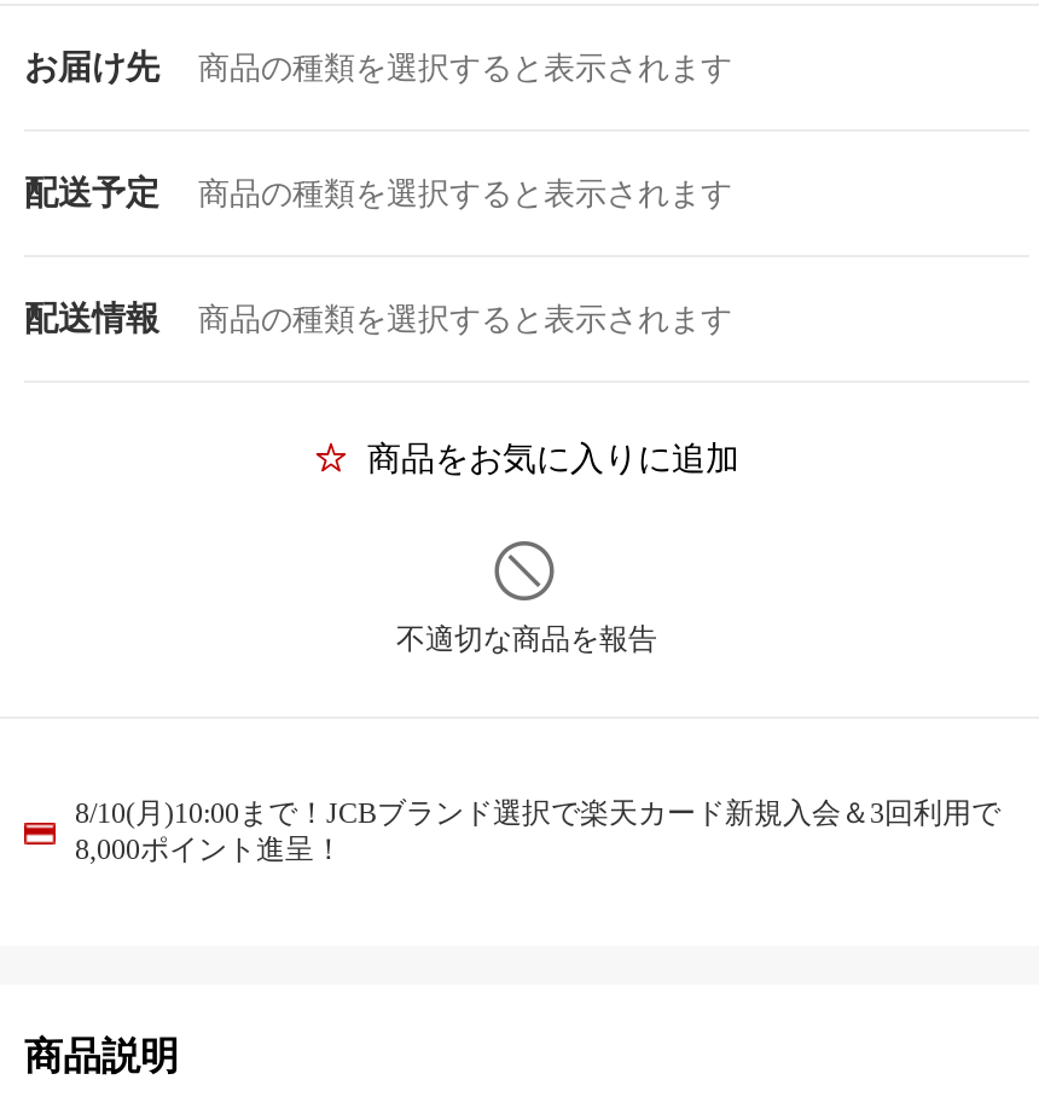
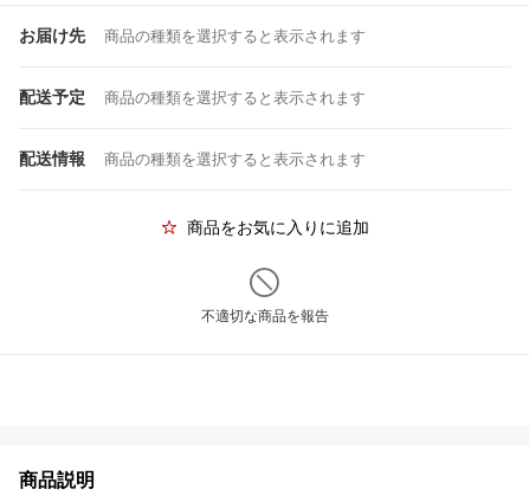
[75,796,1000,866] 8/10(月)10:00まで！JCBブランド選択で楽天カード新規入会＆3回利用で | 8,000ポイント進呈！ -> none

